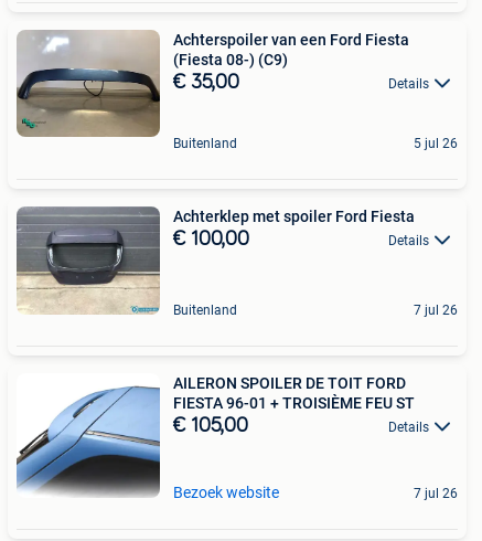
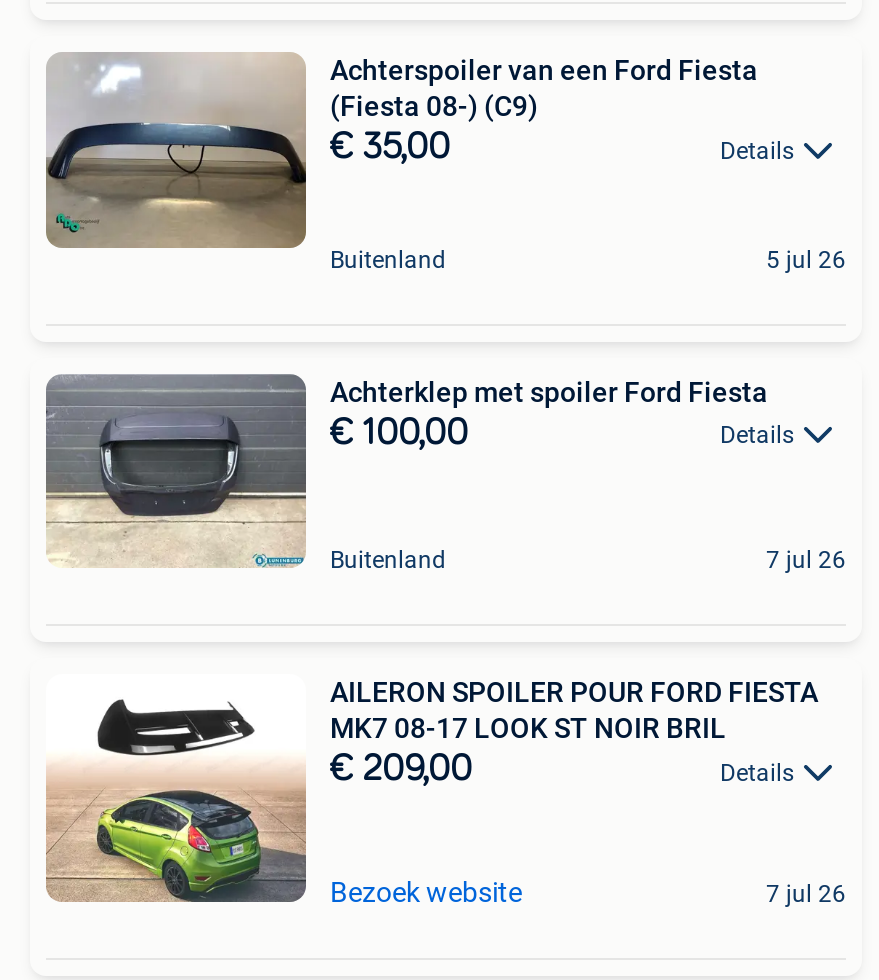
[15,374,415,498] [image] | AILERON SPOILER DE TOIT FORD | FIESTA 96-01 + TROISIÈME FEU ST | € 105,00 -> [44,677,818,904] [image] | AILERON SPOILER POUR FORD FIESTA | MK7 08-17 LOOK ST NOIR BRIL | € 209,00

